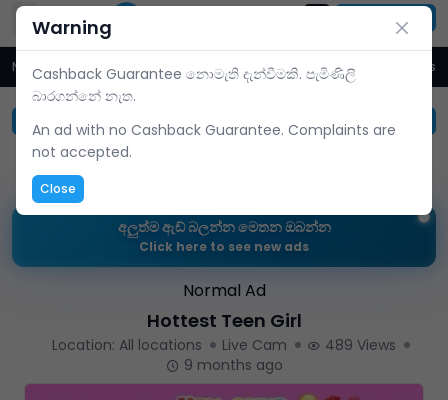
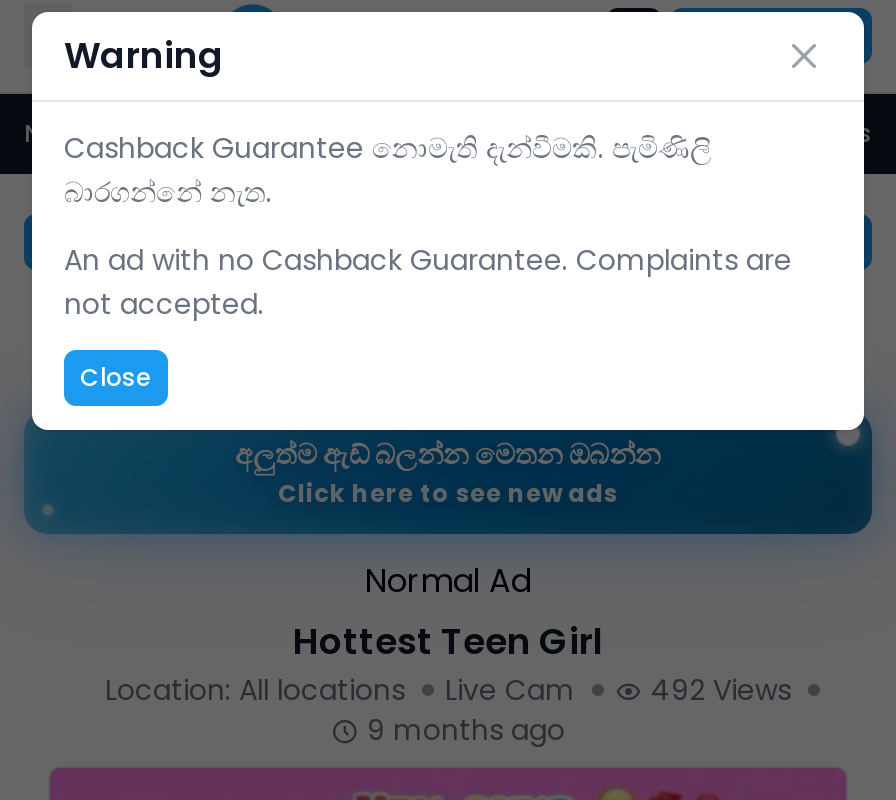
[52,335,396,355] Location: All locations Live Cam 489 Views -> [105,670,791,710] Location: All locations Live Cam 492 Views

